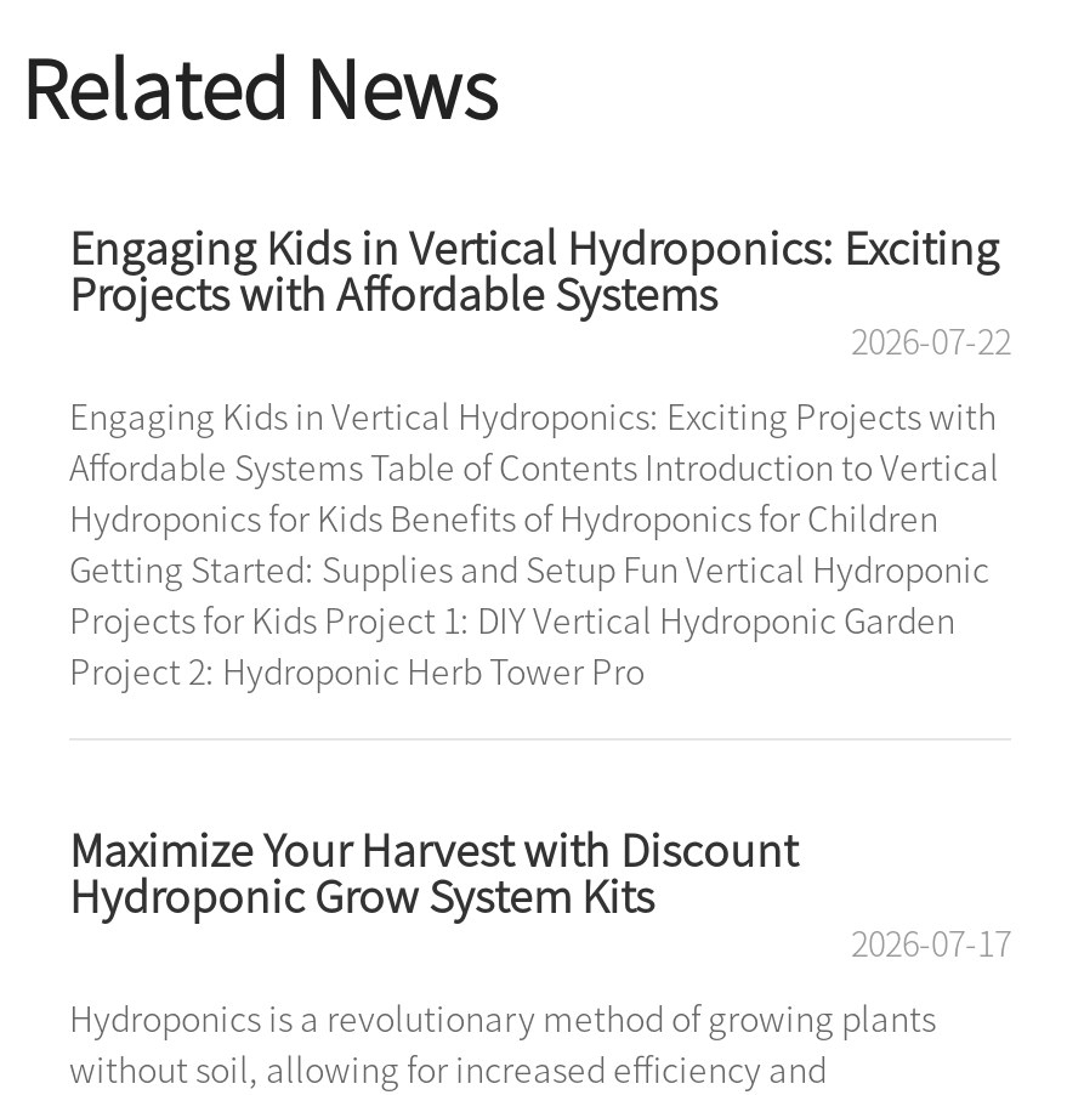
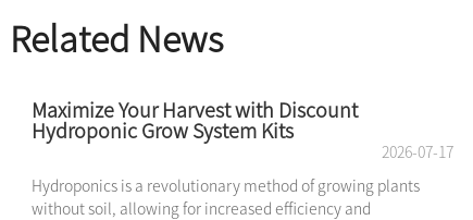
[69,225,1011,689] Engaging Kids in Vertical Hydroponics: Exciting | Projects with Affordable Systems | 2026-07-22 | Engaging Kids in Vertical Hydroponics: Exciting Projects with | Affordable Systems Table of Contents Introduction to Vertical | Hydroponics for Kids Benefits of Hydroponics for Children | Getting Started: Supplies and Setup Fun Vertical Hydroponic | Projects for Kids Project 1: DIY Vertical Hydroponic Garden | Project 2: Hydroponic Herb Tower Pro -> none

